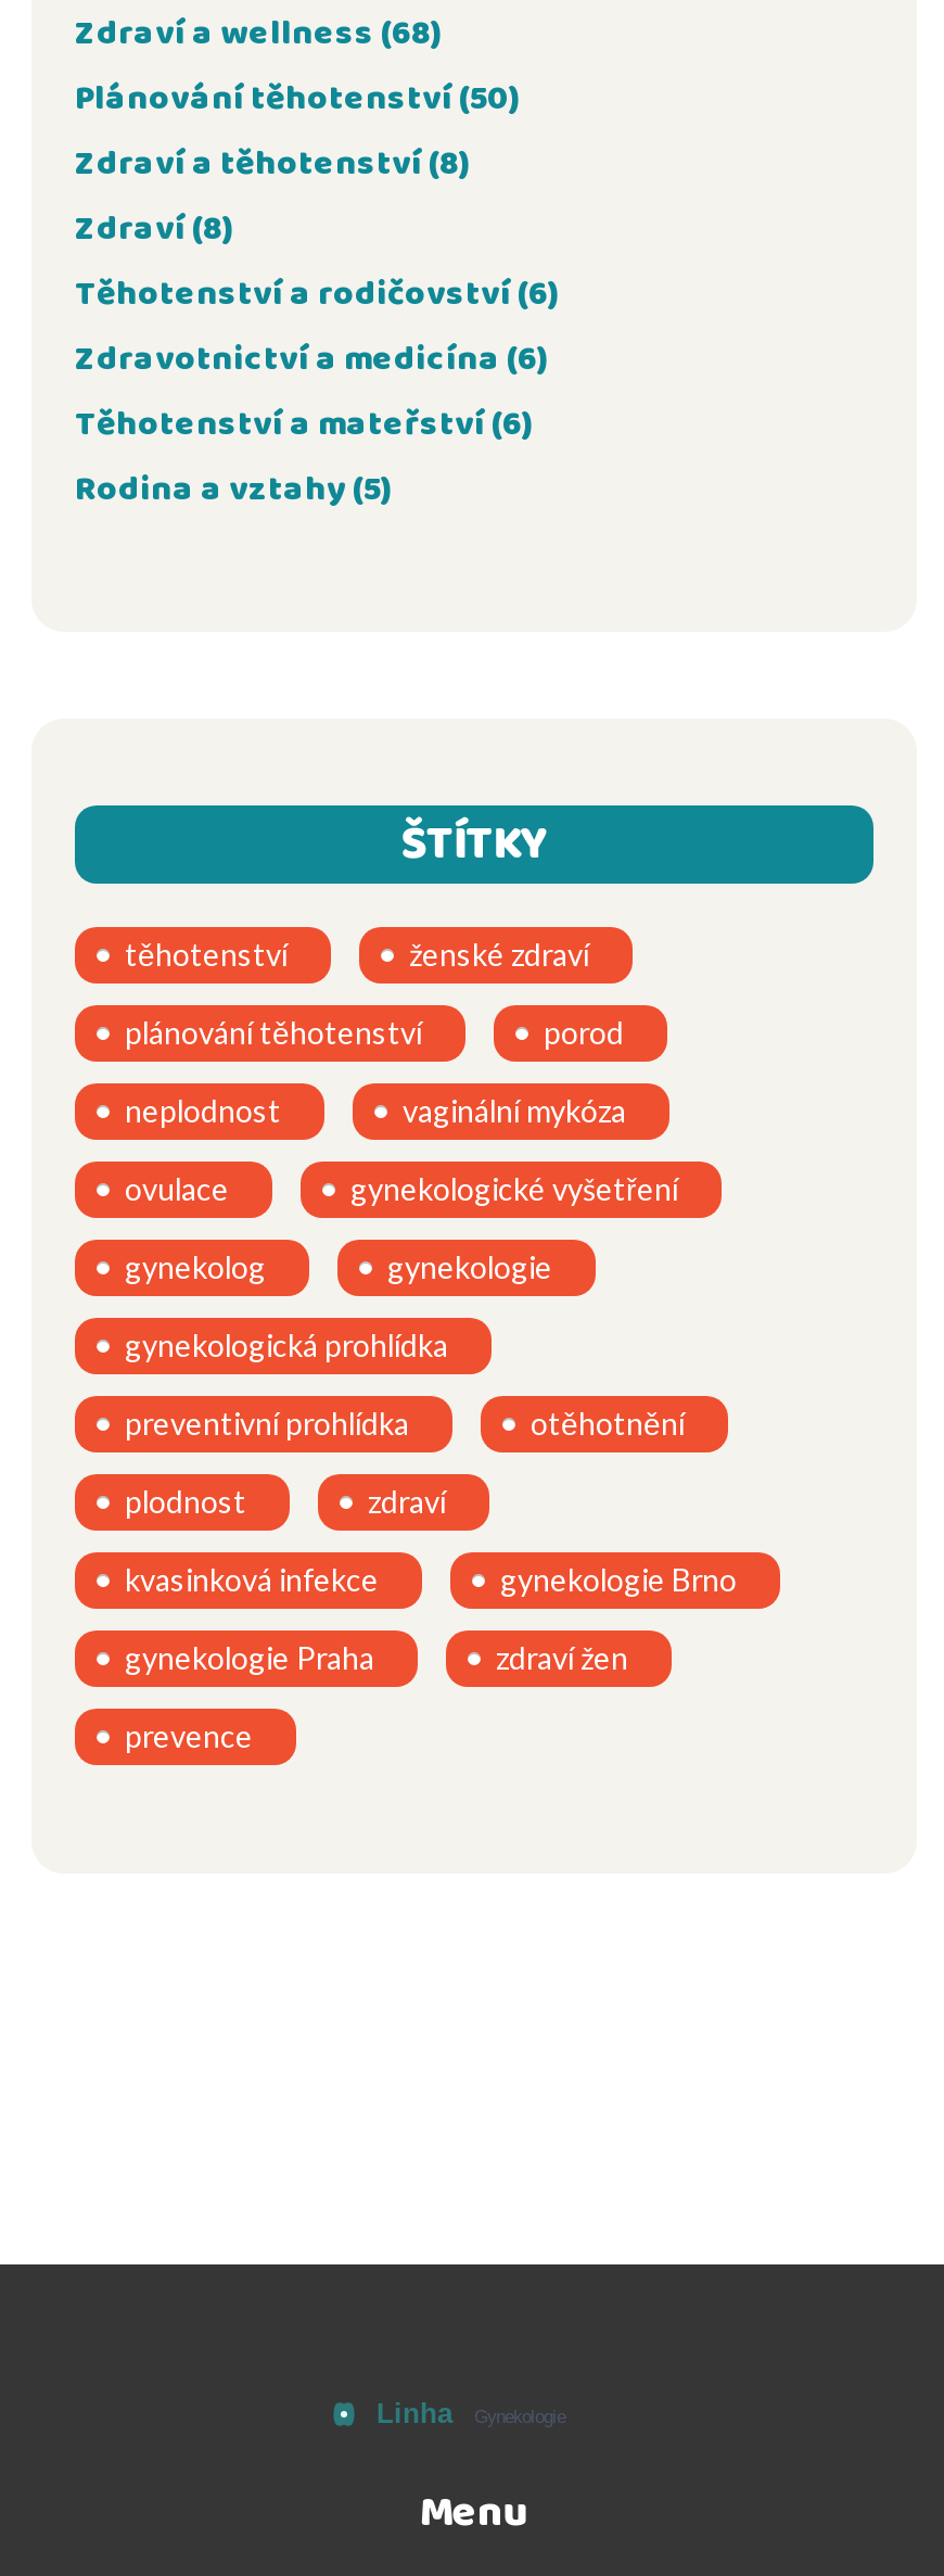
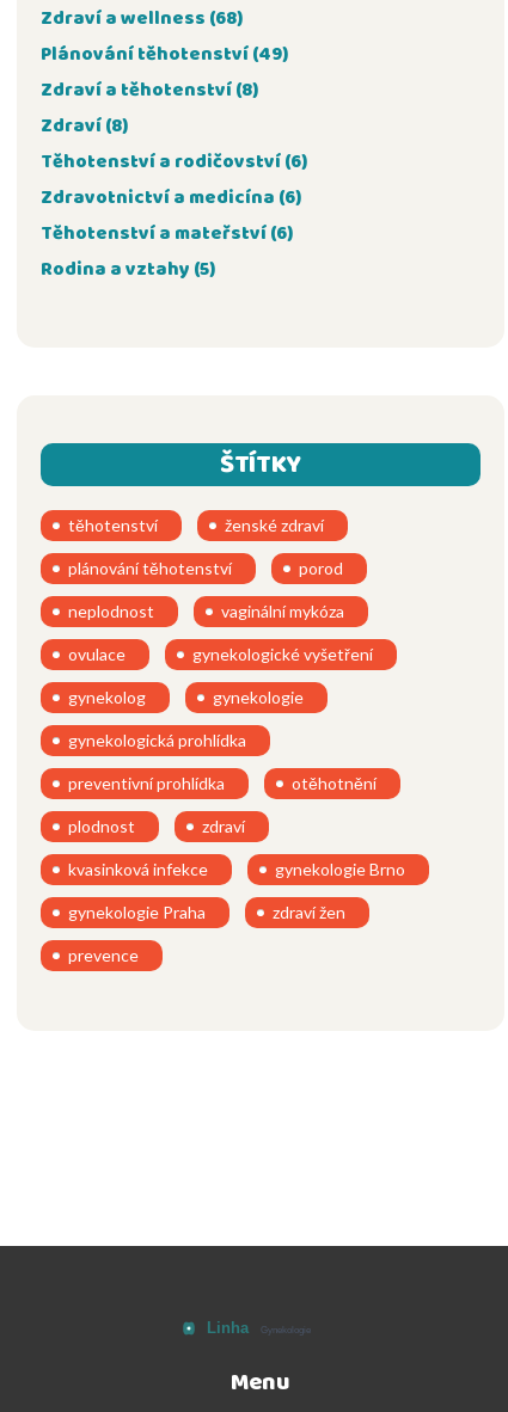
[75,72,520,126] Plánování těhotenství(50) -> [41,40,288,69] Plánování těhotenství(49)

